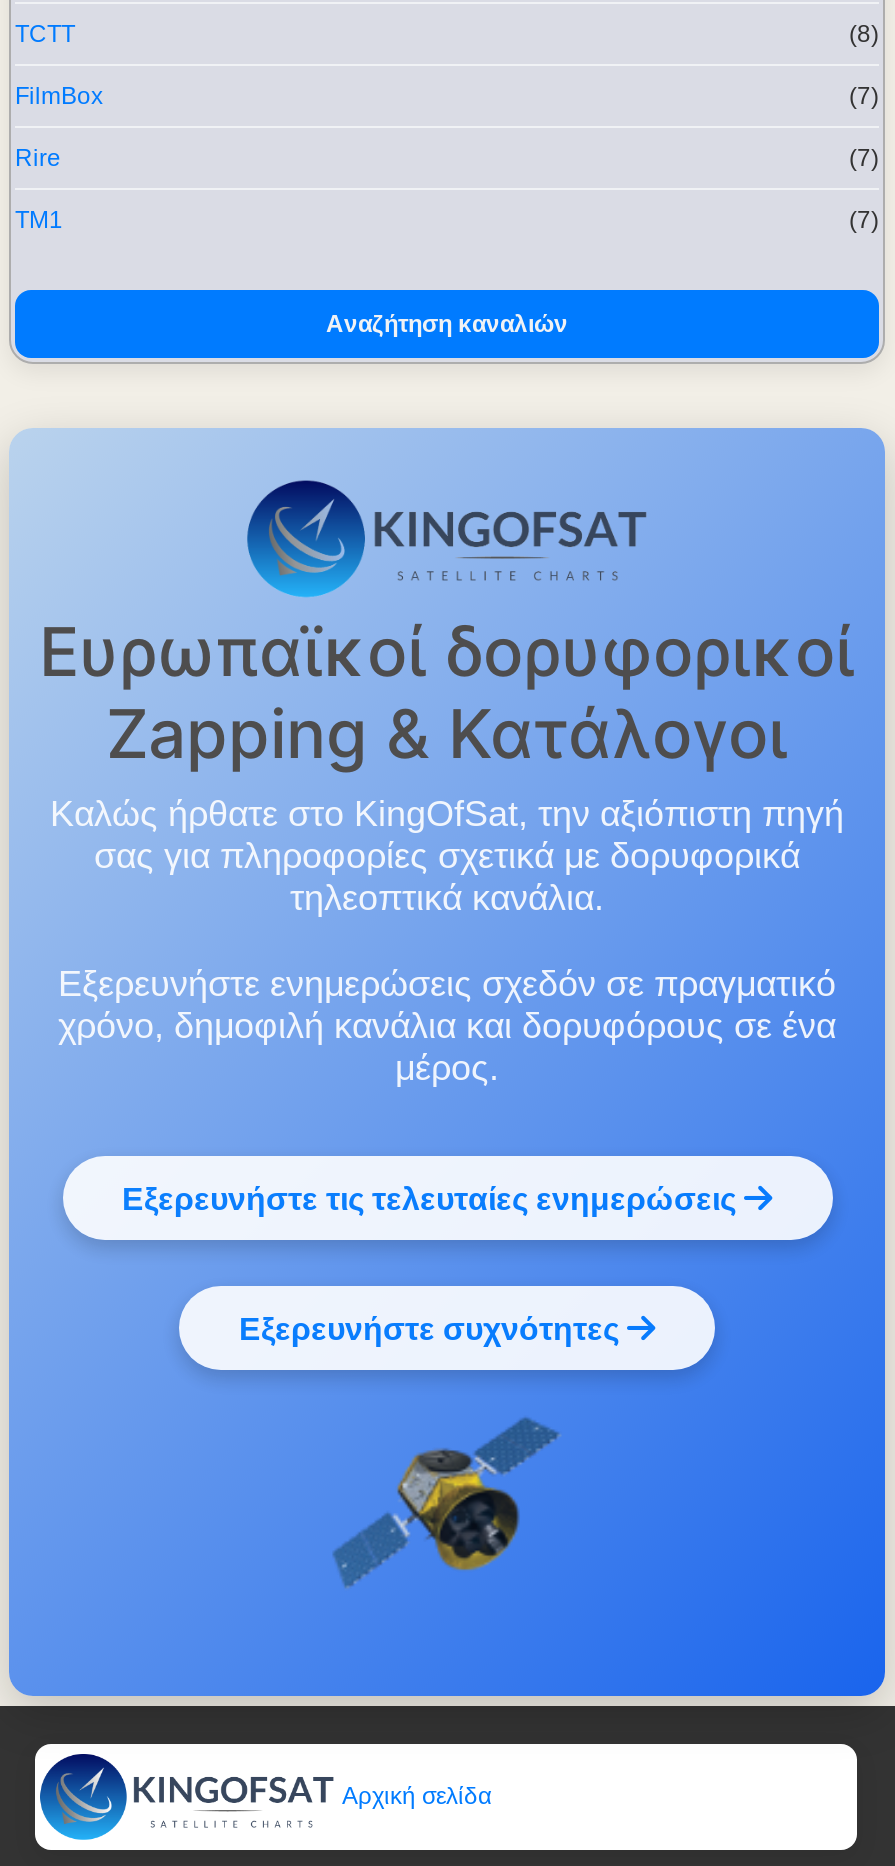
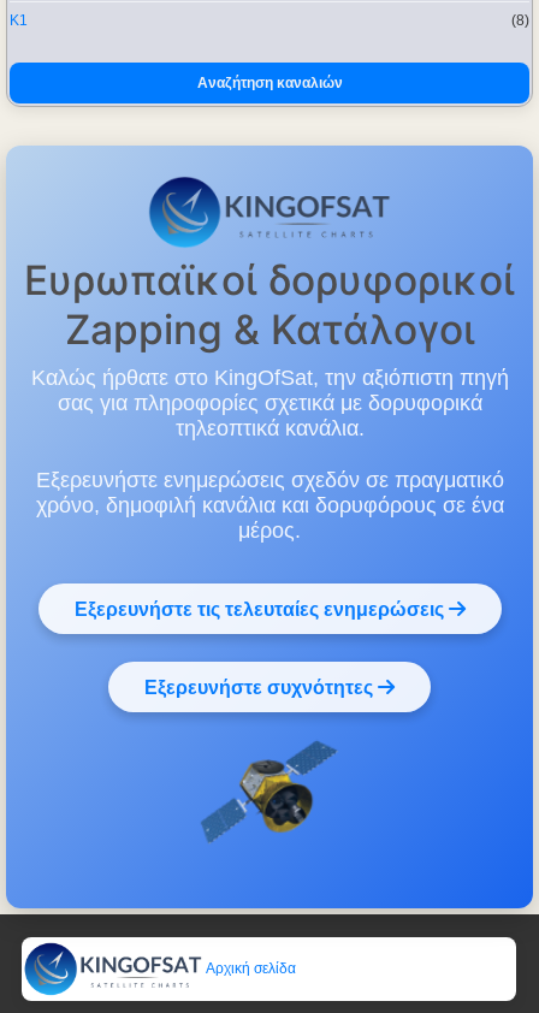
[15,19,75,47] TCTT -> [10,12,28,28] K1
[15,81,879,233] FilmBox | (7) | Rire | (7) | TM1 | (7) -> none

